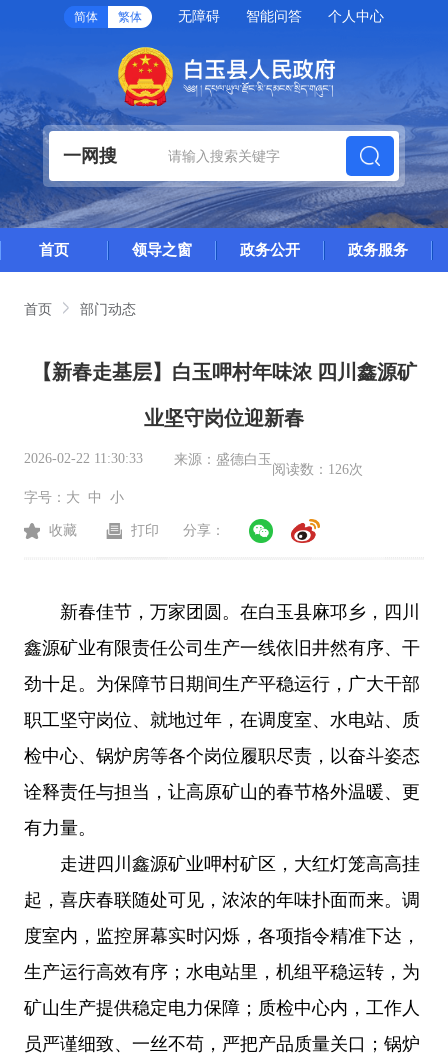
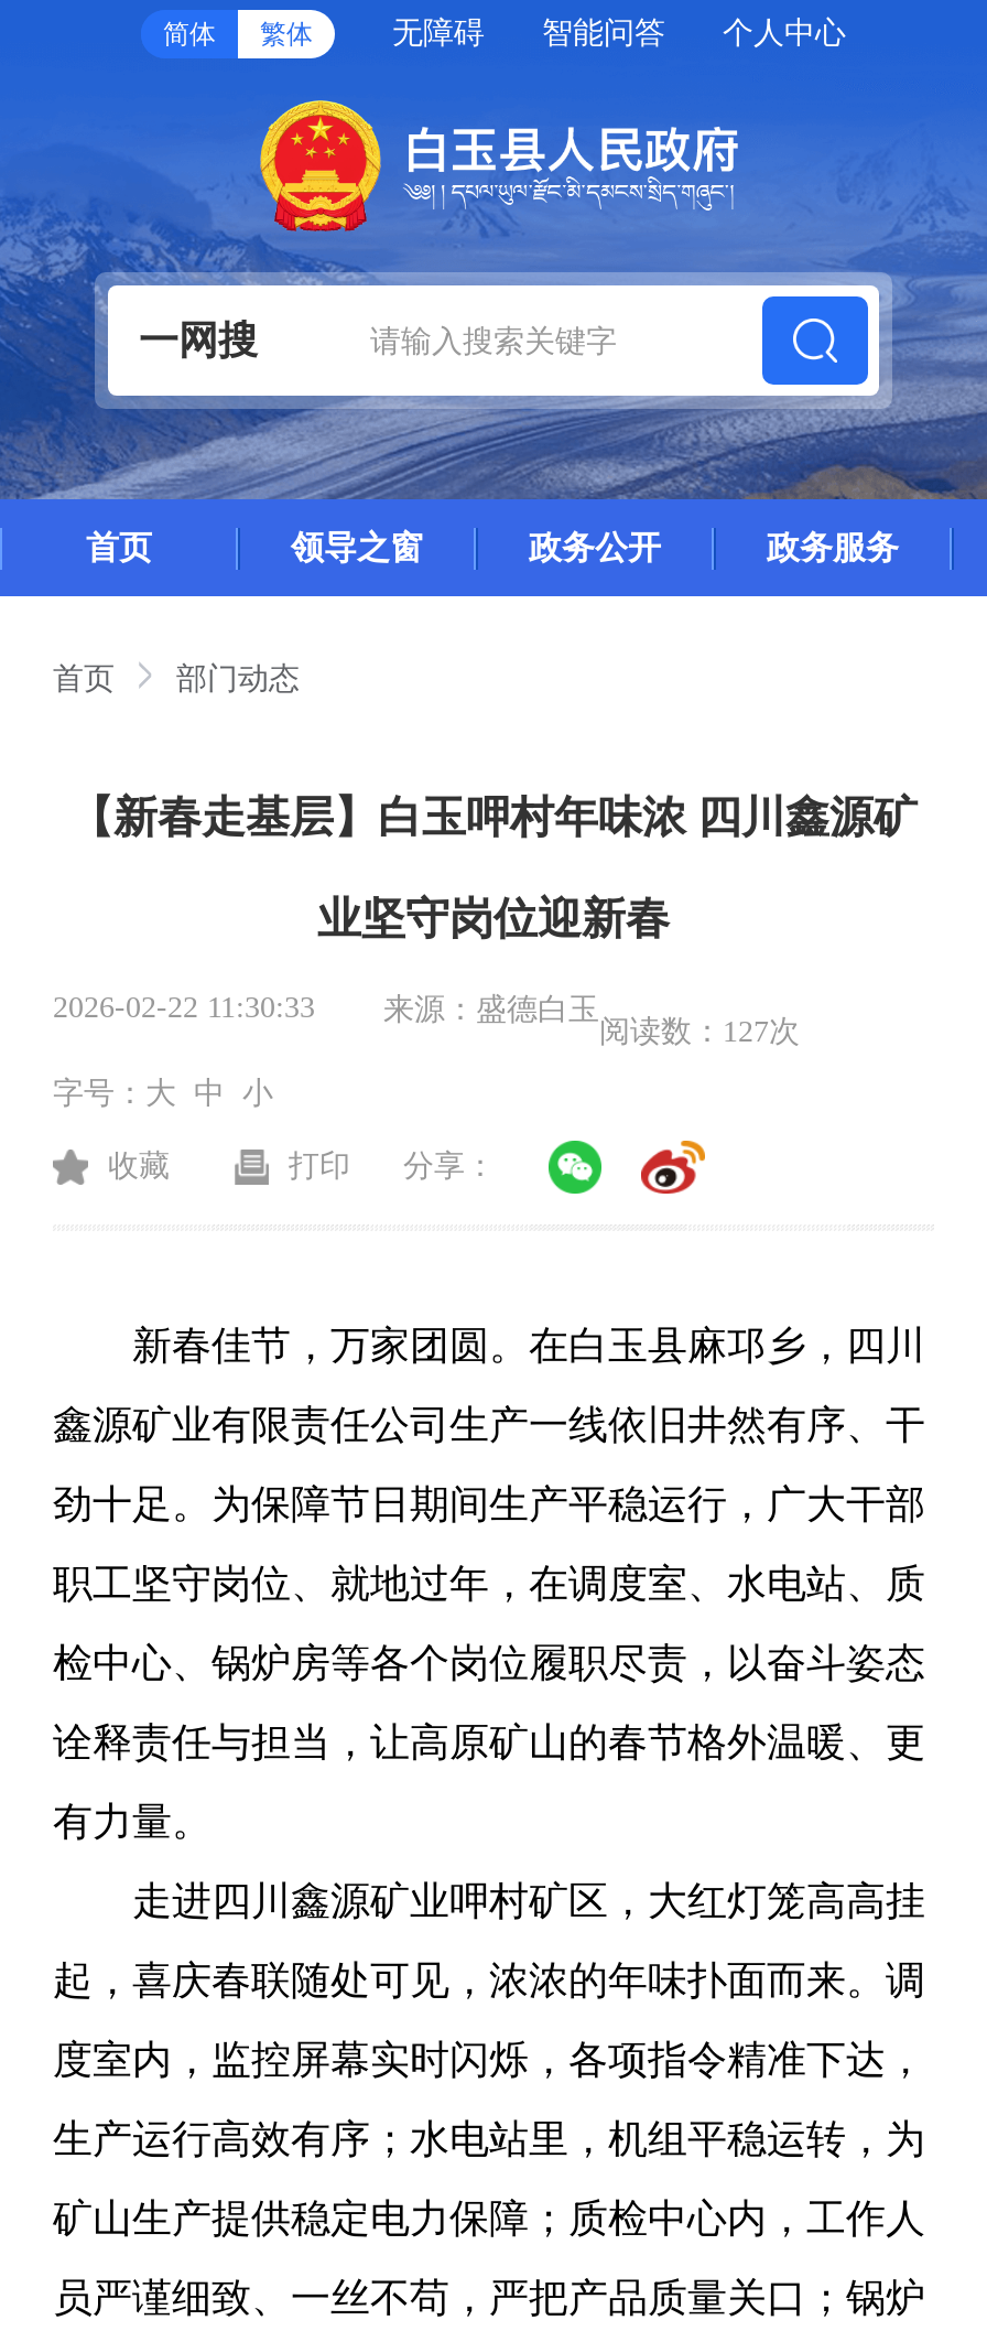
[272,462,363,477] 阅读数：126次 -> [599,1015,800,1048] 阅读数：127次

